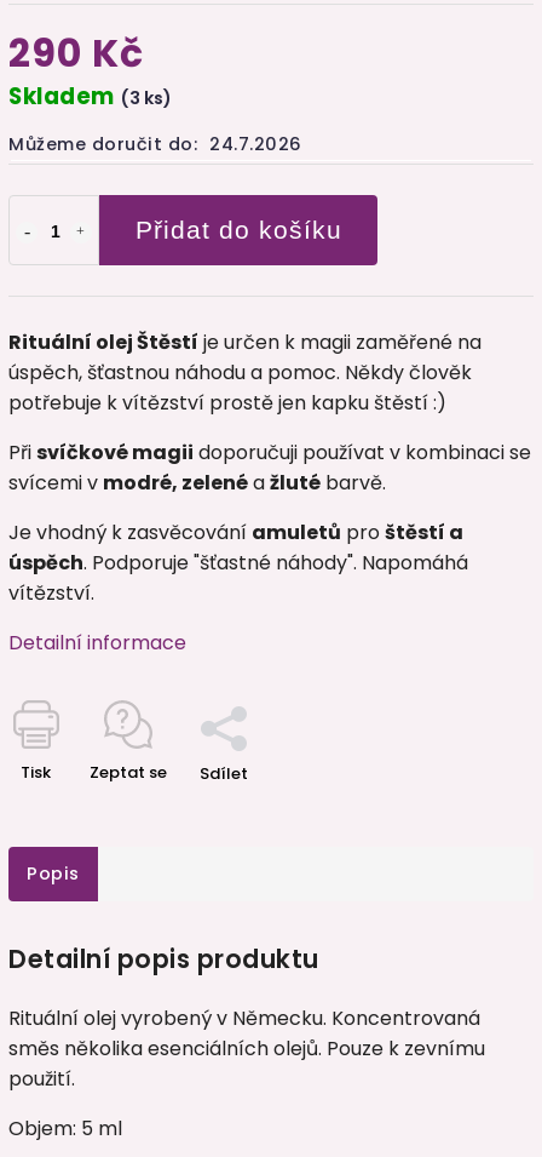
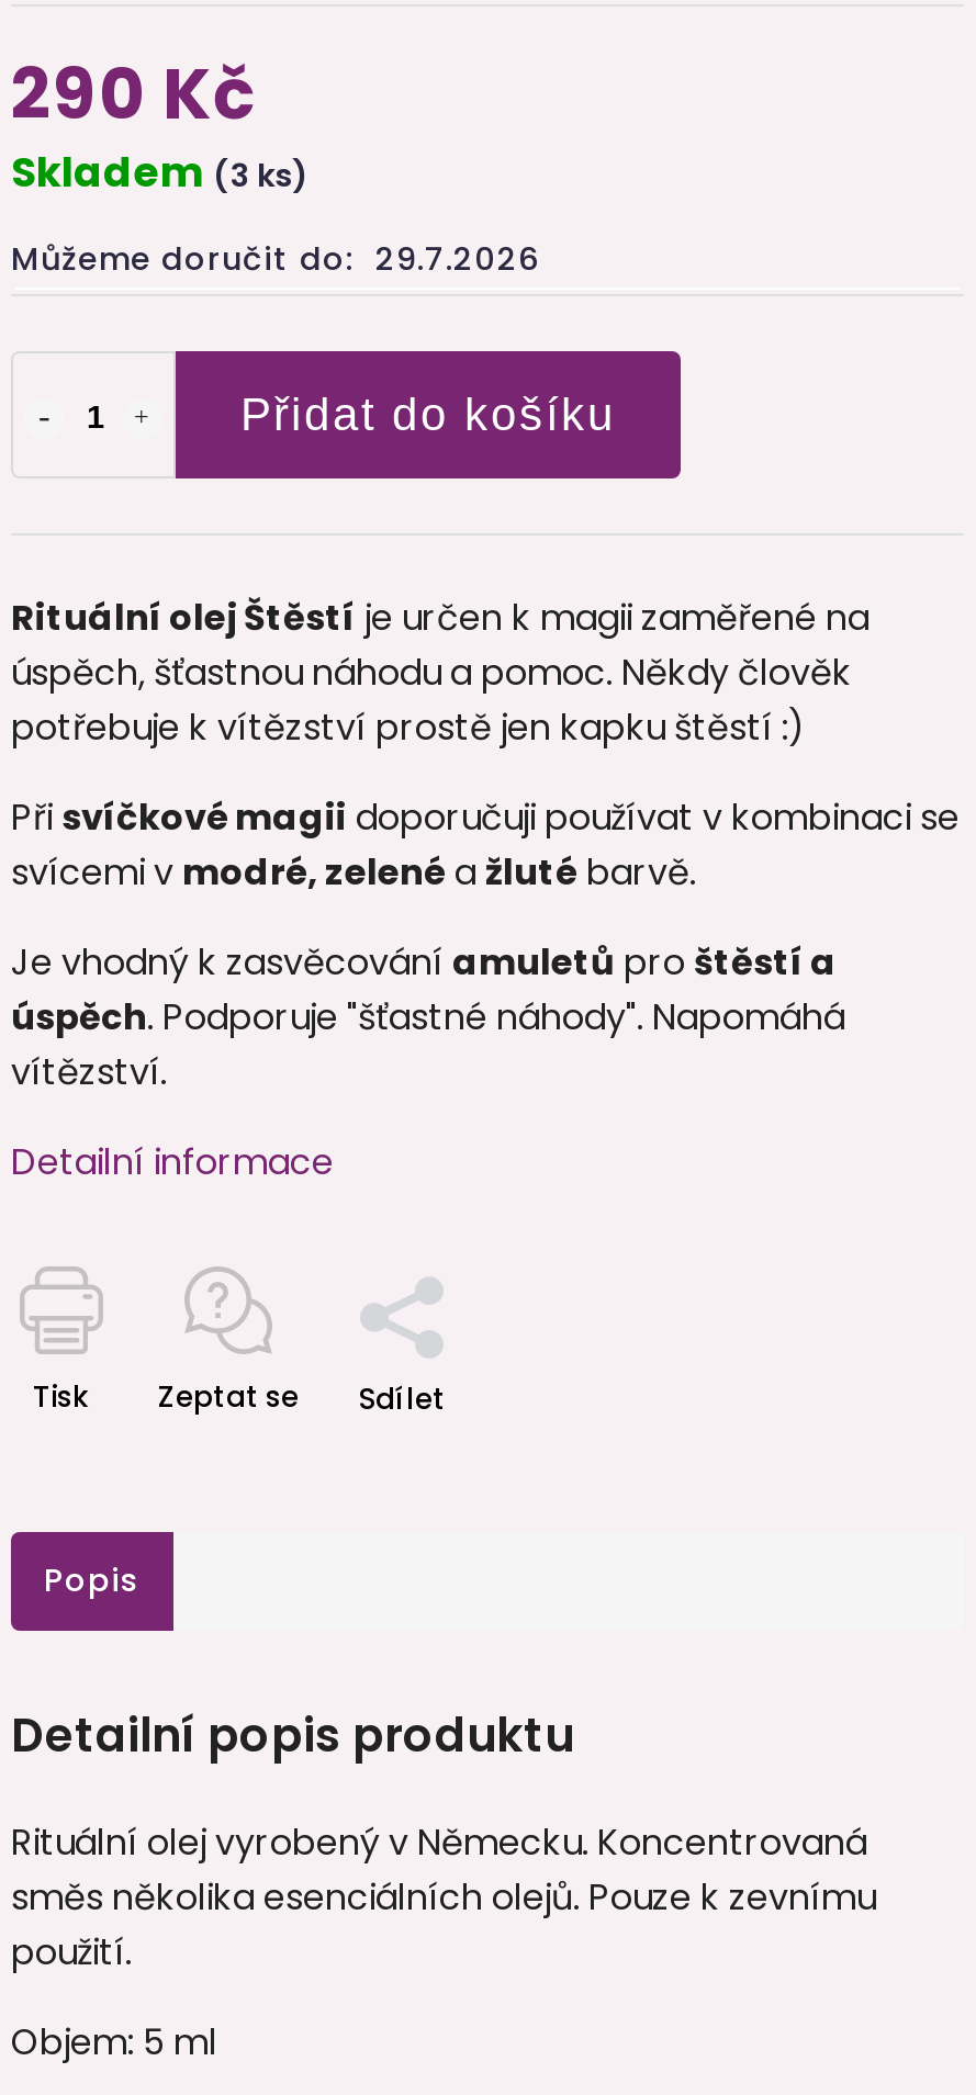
[8,131,302,156] Můžeme doručit do: 24.7.2026 -> [11,236,541,280] Můžeme doručit do: 29.7.2026

